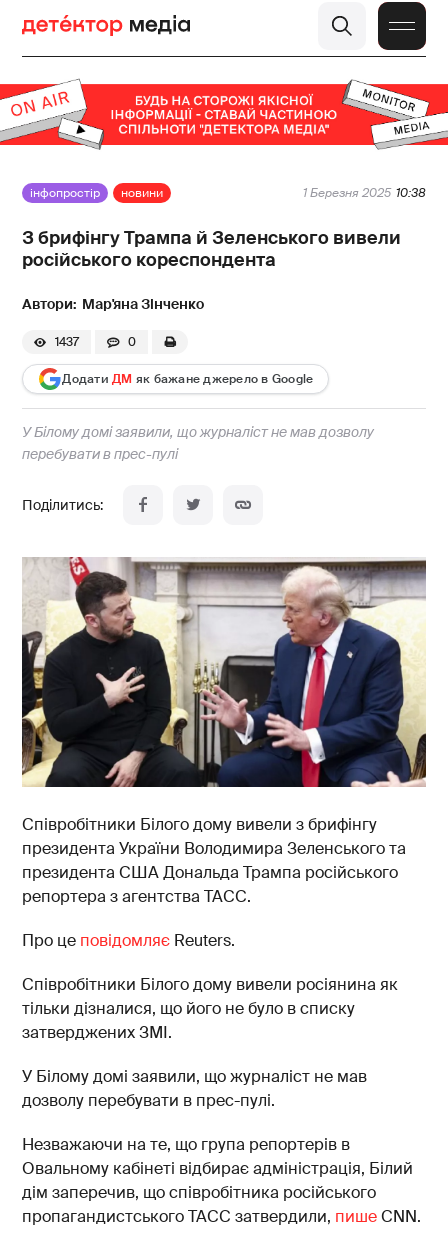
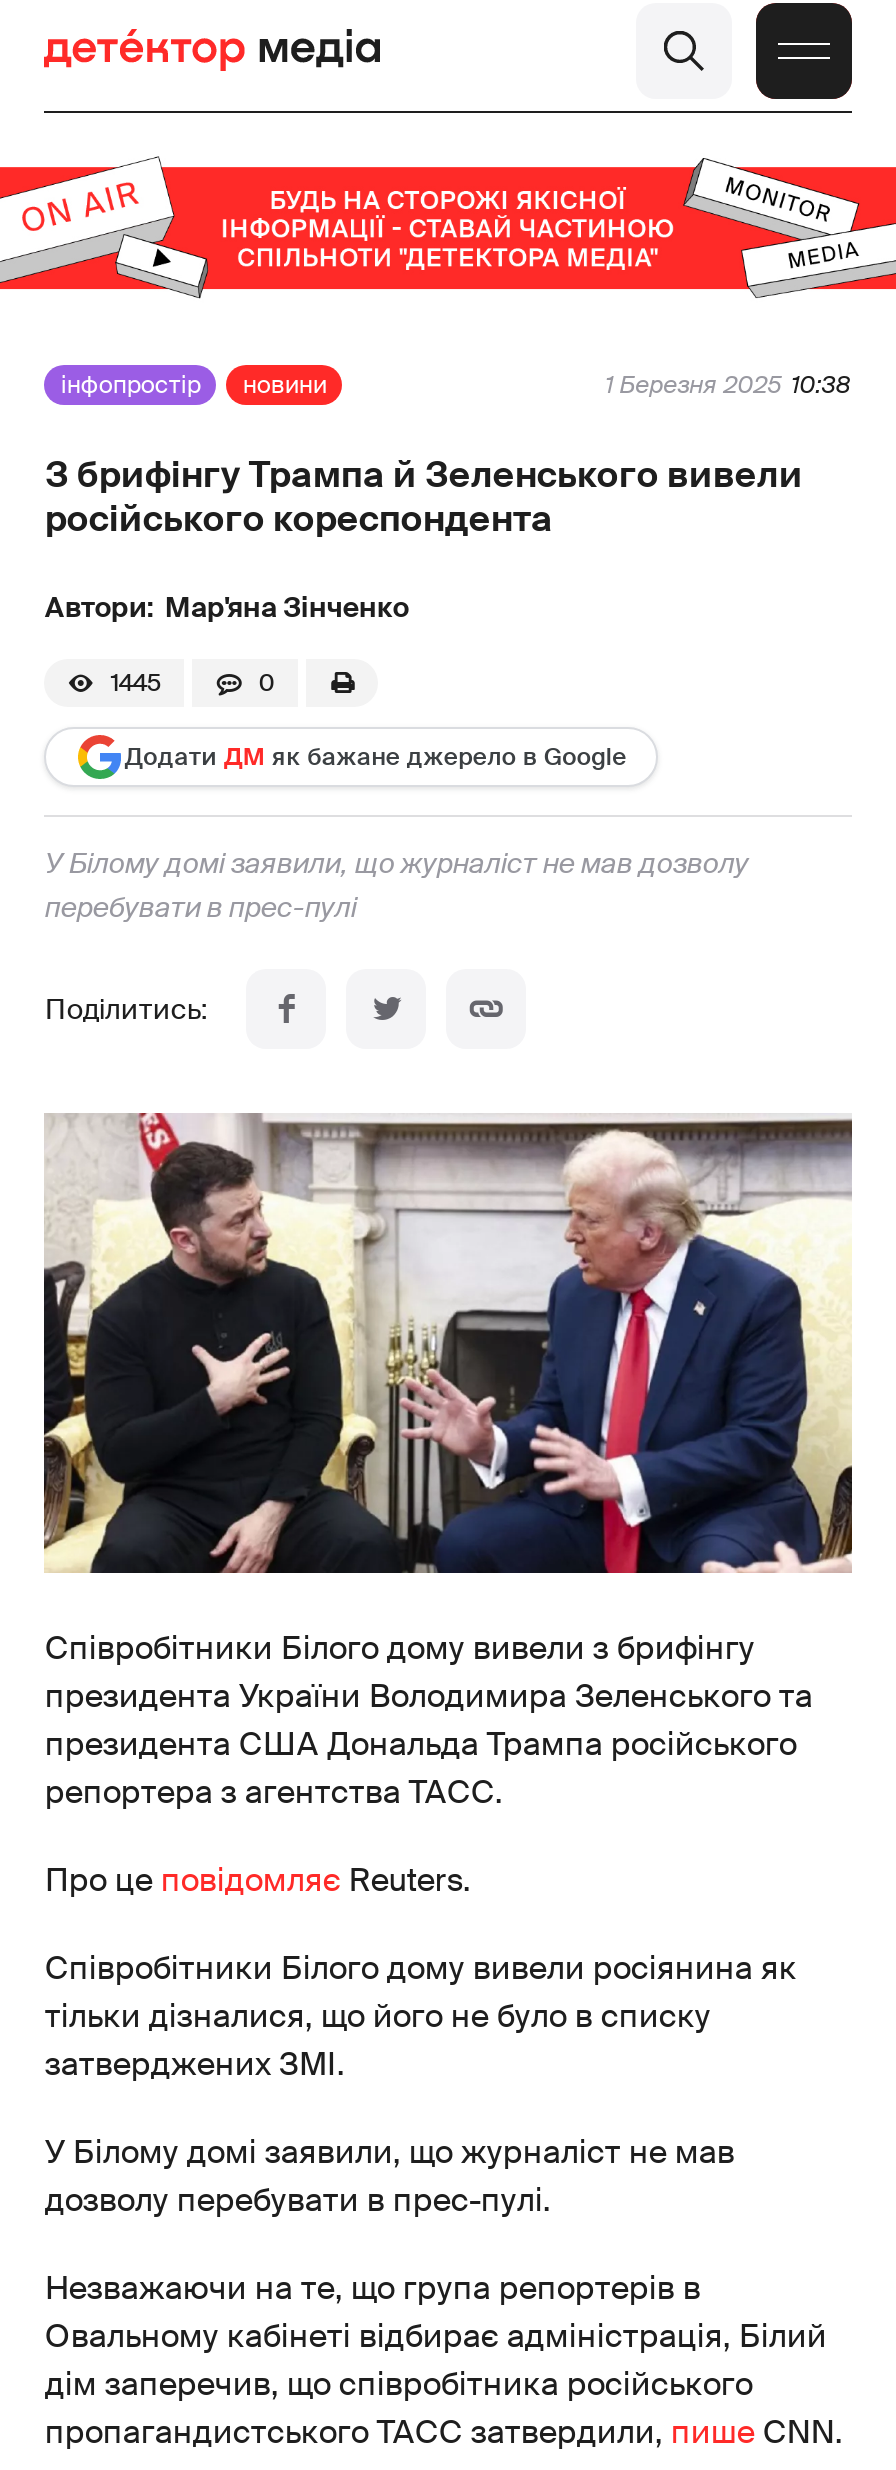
[55,334,79,350] 1437 -> [111,667,161,699] 1445

